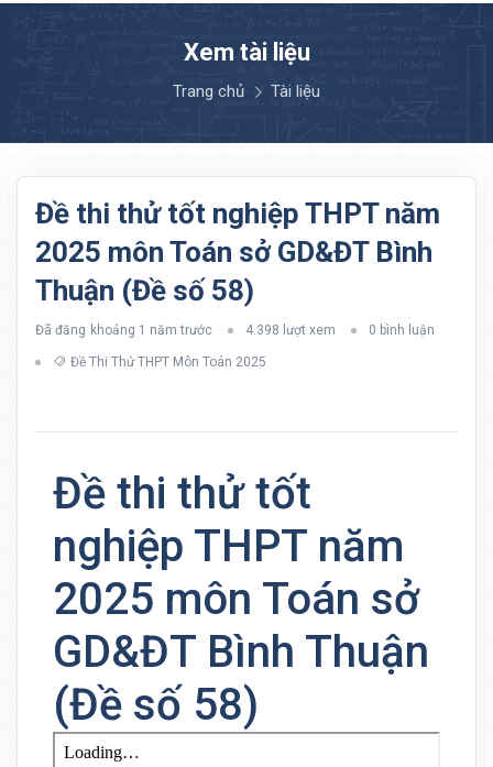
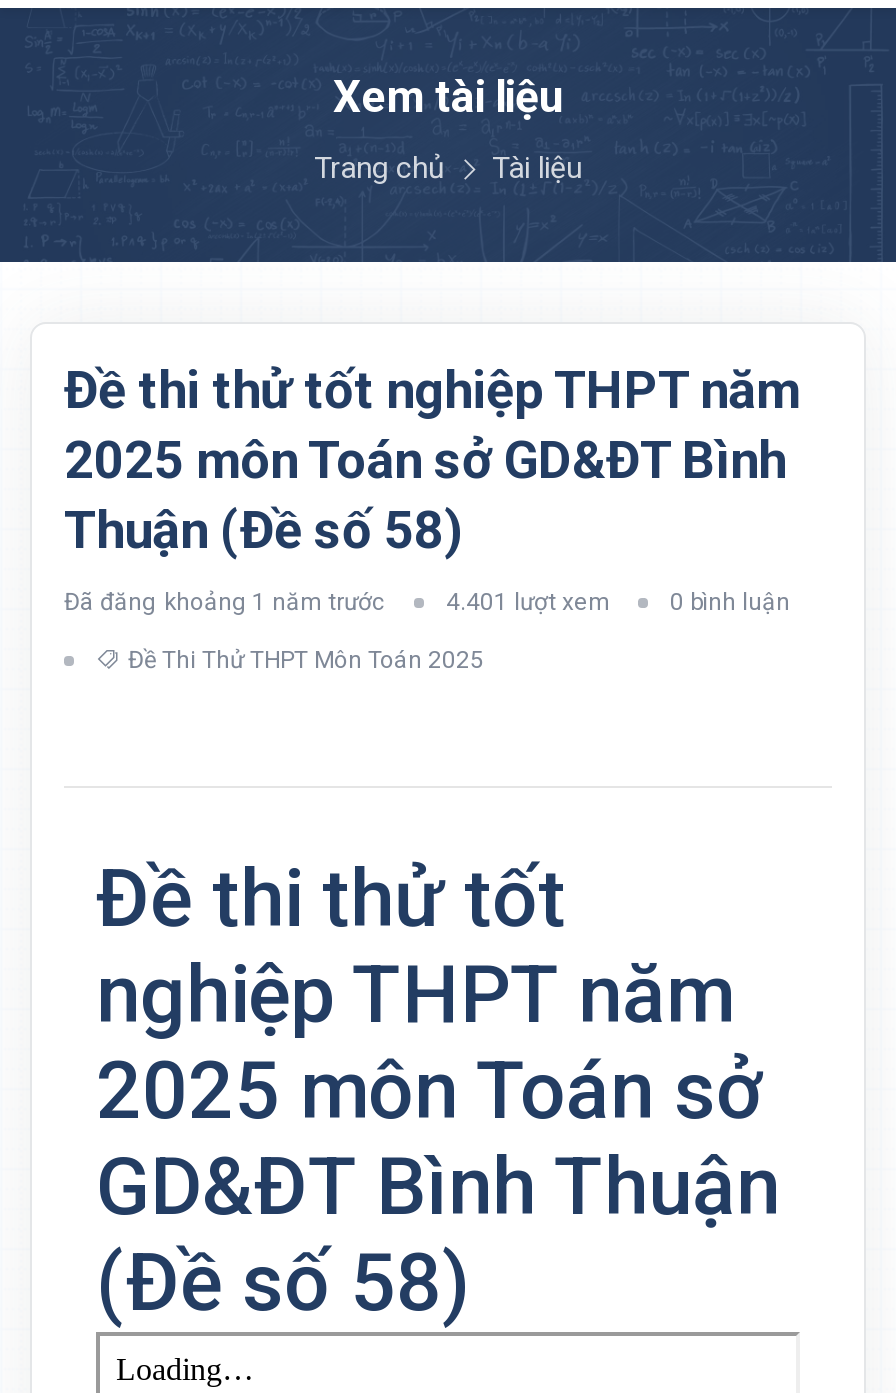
[245,322,336,338] 4.398 lượt xem -> [446,588,610,616] 4.401 lượt xem

